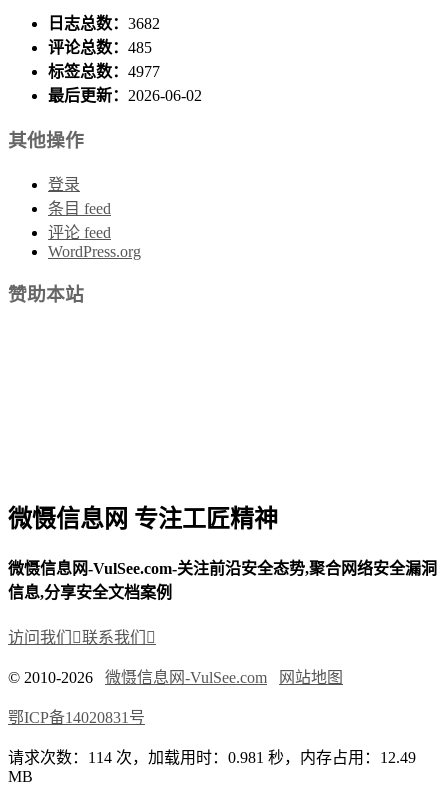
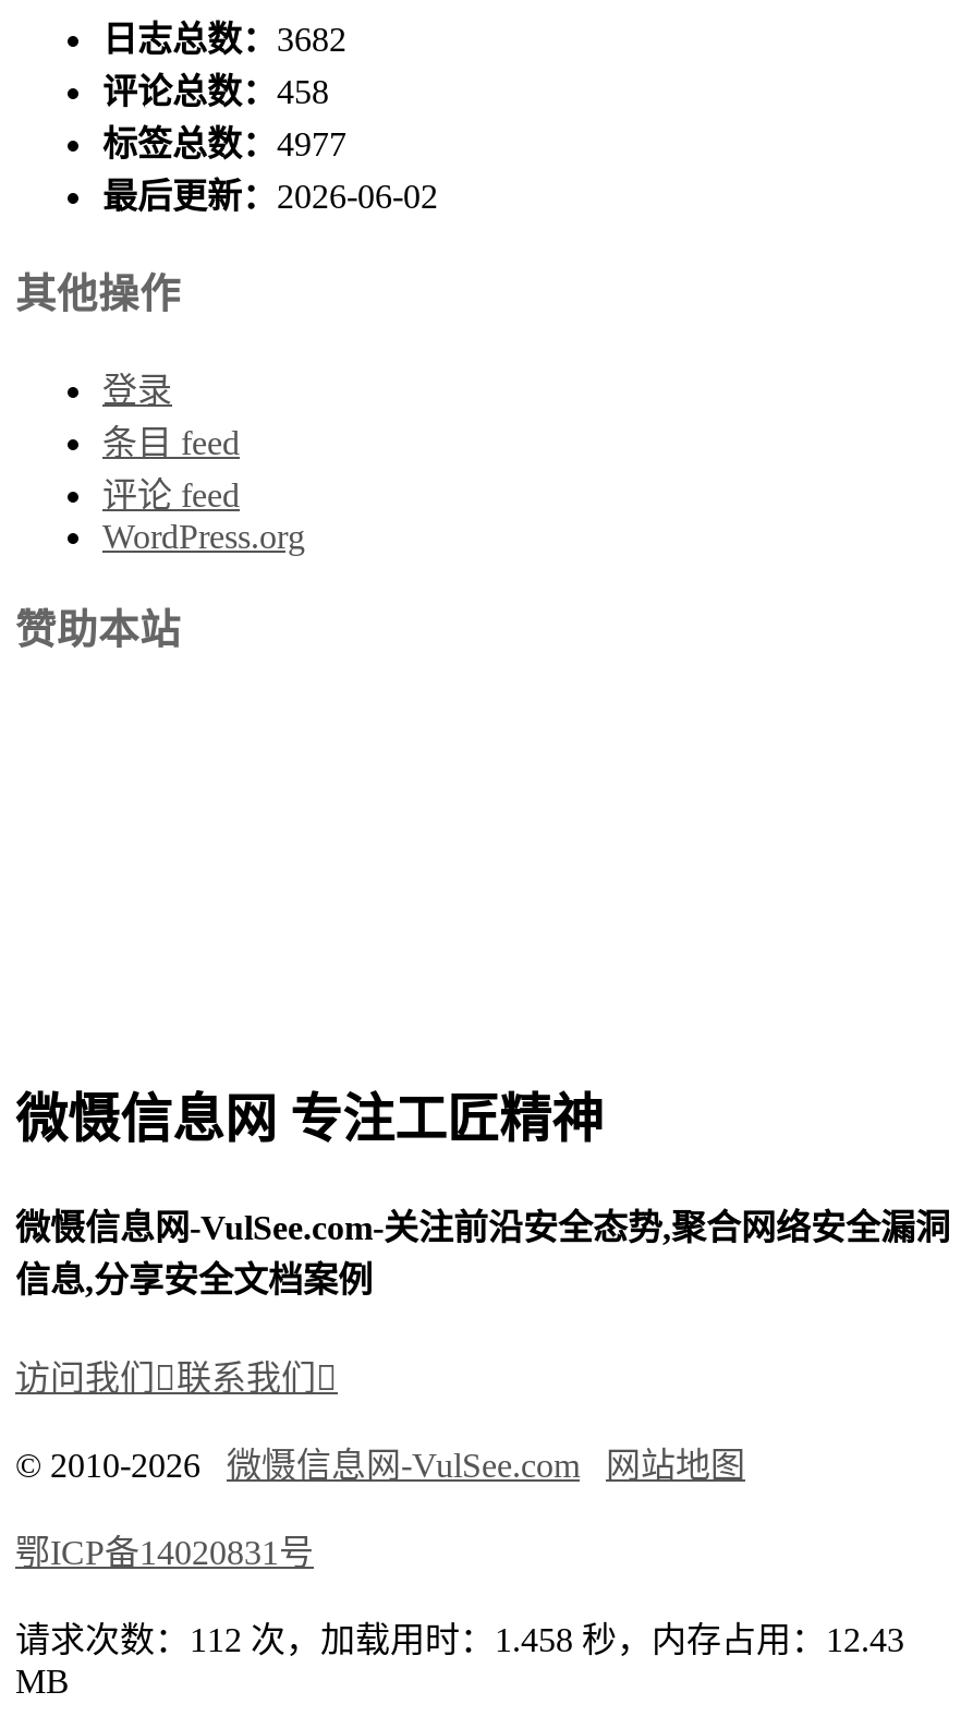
[48,39,152,56] 评论总数：485 -> [102,73,329,110] 评论总数：458
[8,749,416,766] 请求次数：114 次，加载用时：0.981 秒，内存占用：12.49 -> [15,1622,904,1659] 请求次数：112 次，加载用时：1.458 秒，内存占用：12.43

